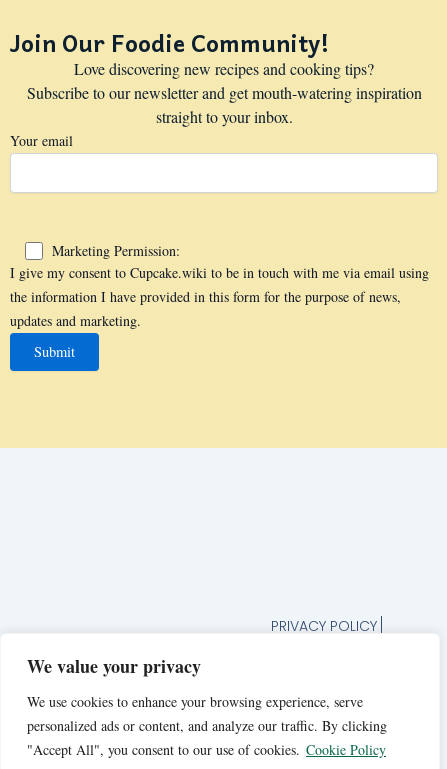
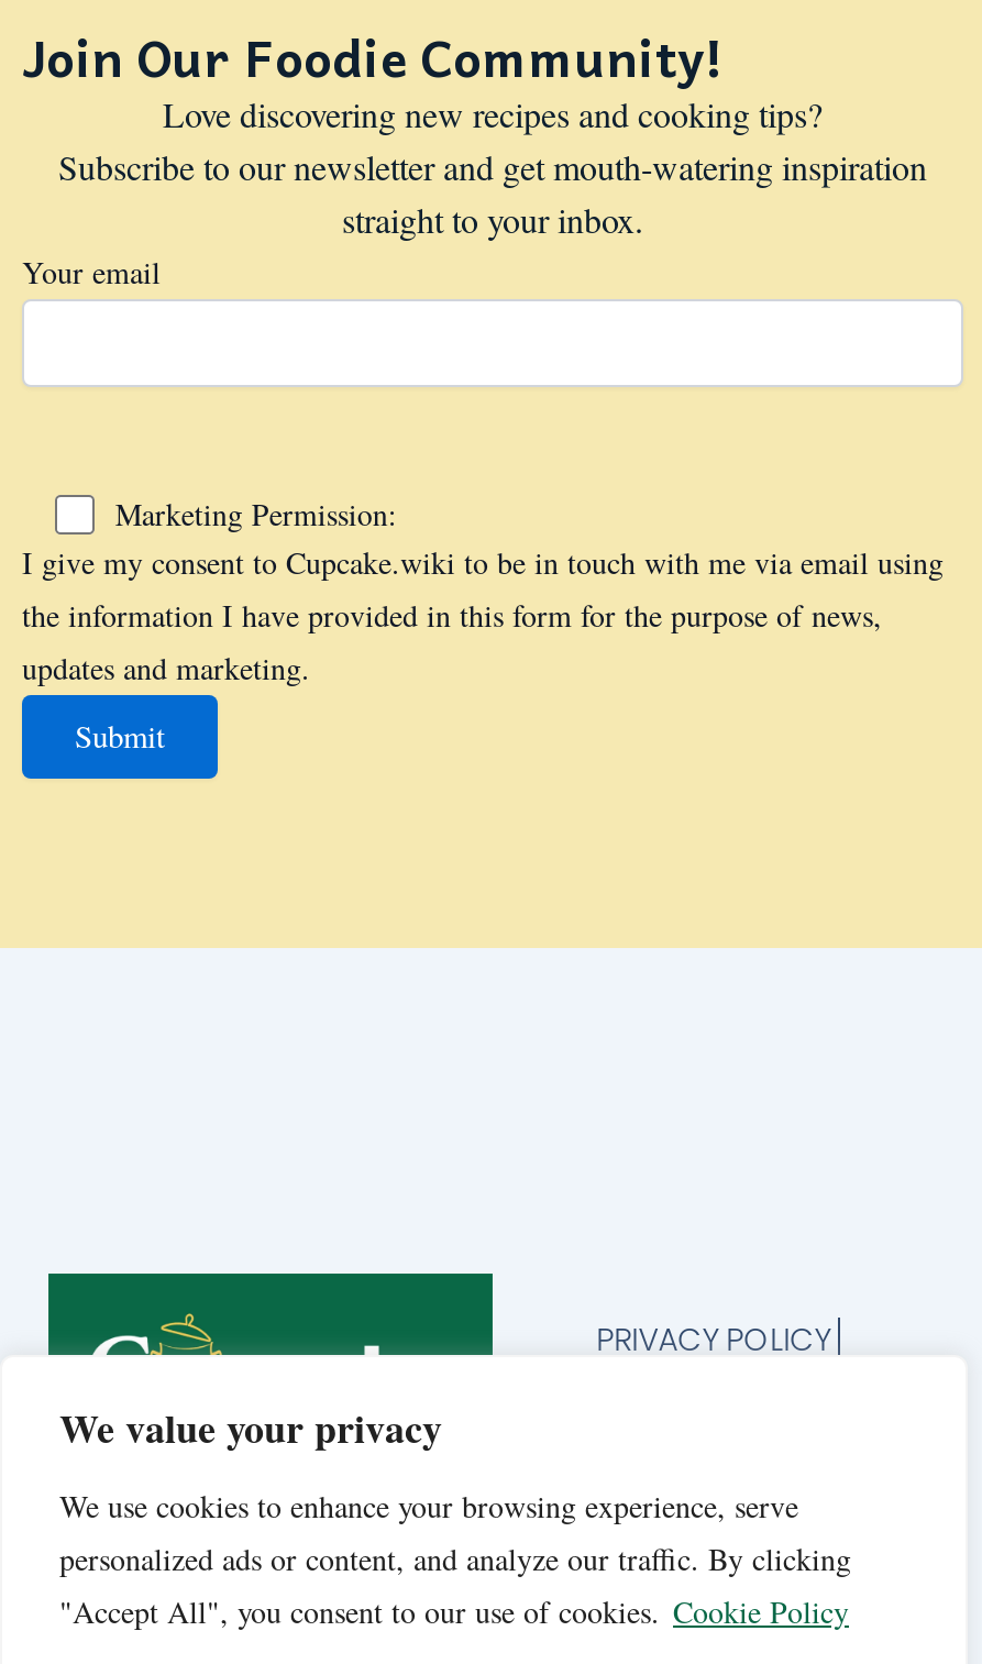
none -> [46,1271,495,1357] [image]

